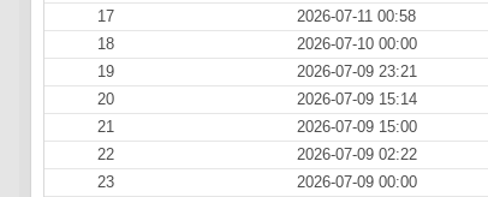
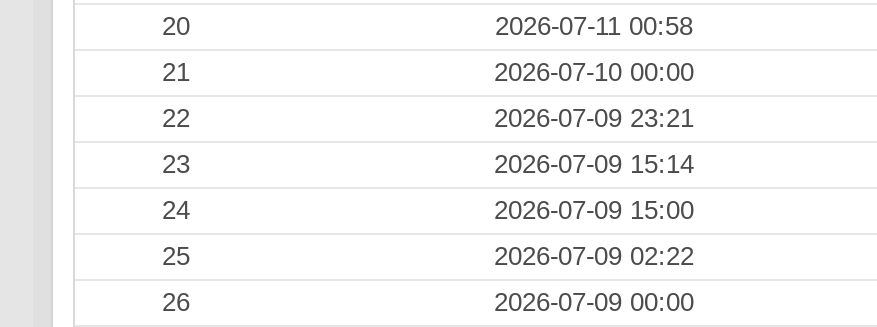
[97,7,114,25] 17 -> [162,11,190,41] 20
[97,35,114,53] 18 -> [162,57,190,87] 21
[97,62,114,80] 19 -> [162,103,190,133] 22
[97,90,114,108] 20 -> [162,149,190,179] 23
[97,118,114,136] 21 -> [162,195,190,225] 24
[97,145,114,163] 22 -> [162,241,190,271] 25
[97,173,114,191] 23 -> [162,287,190,317] 26

